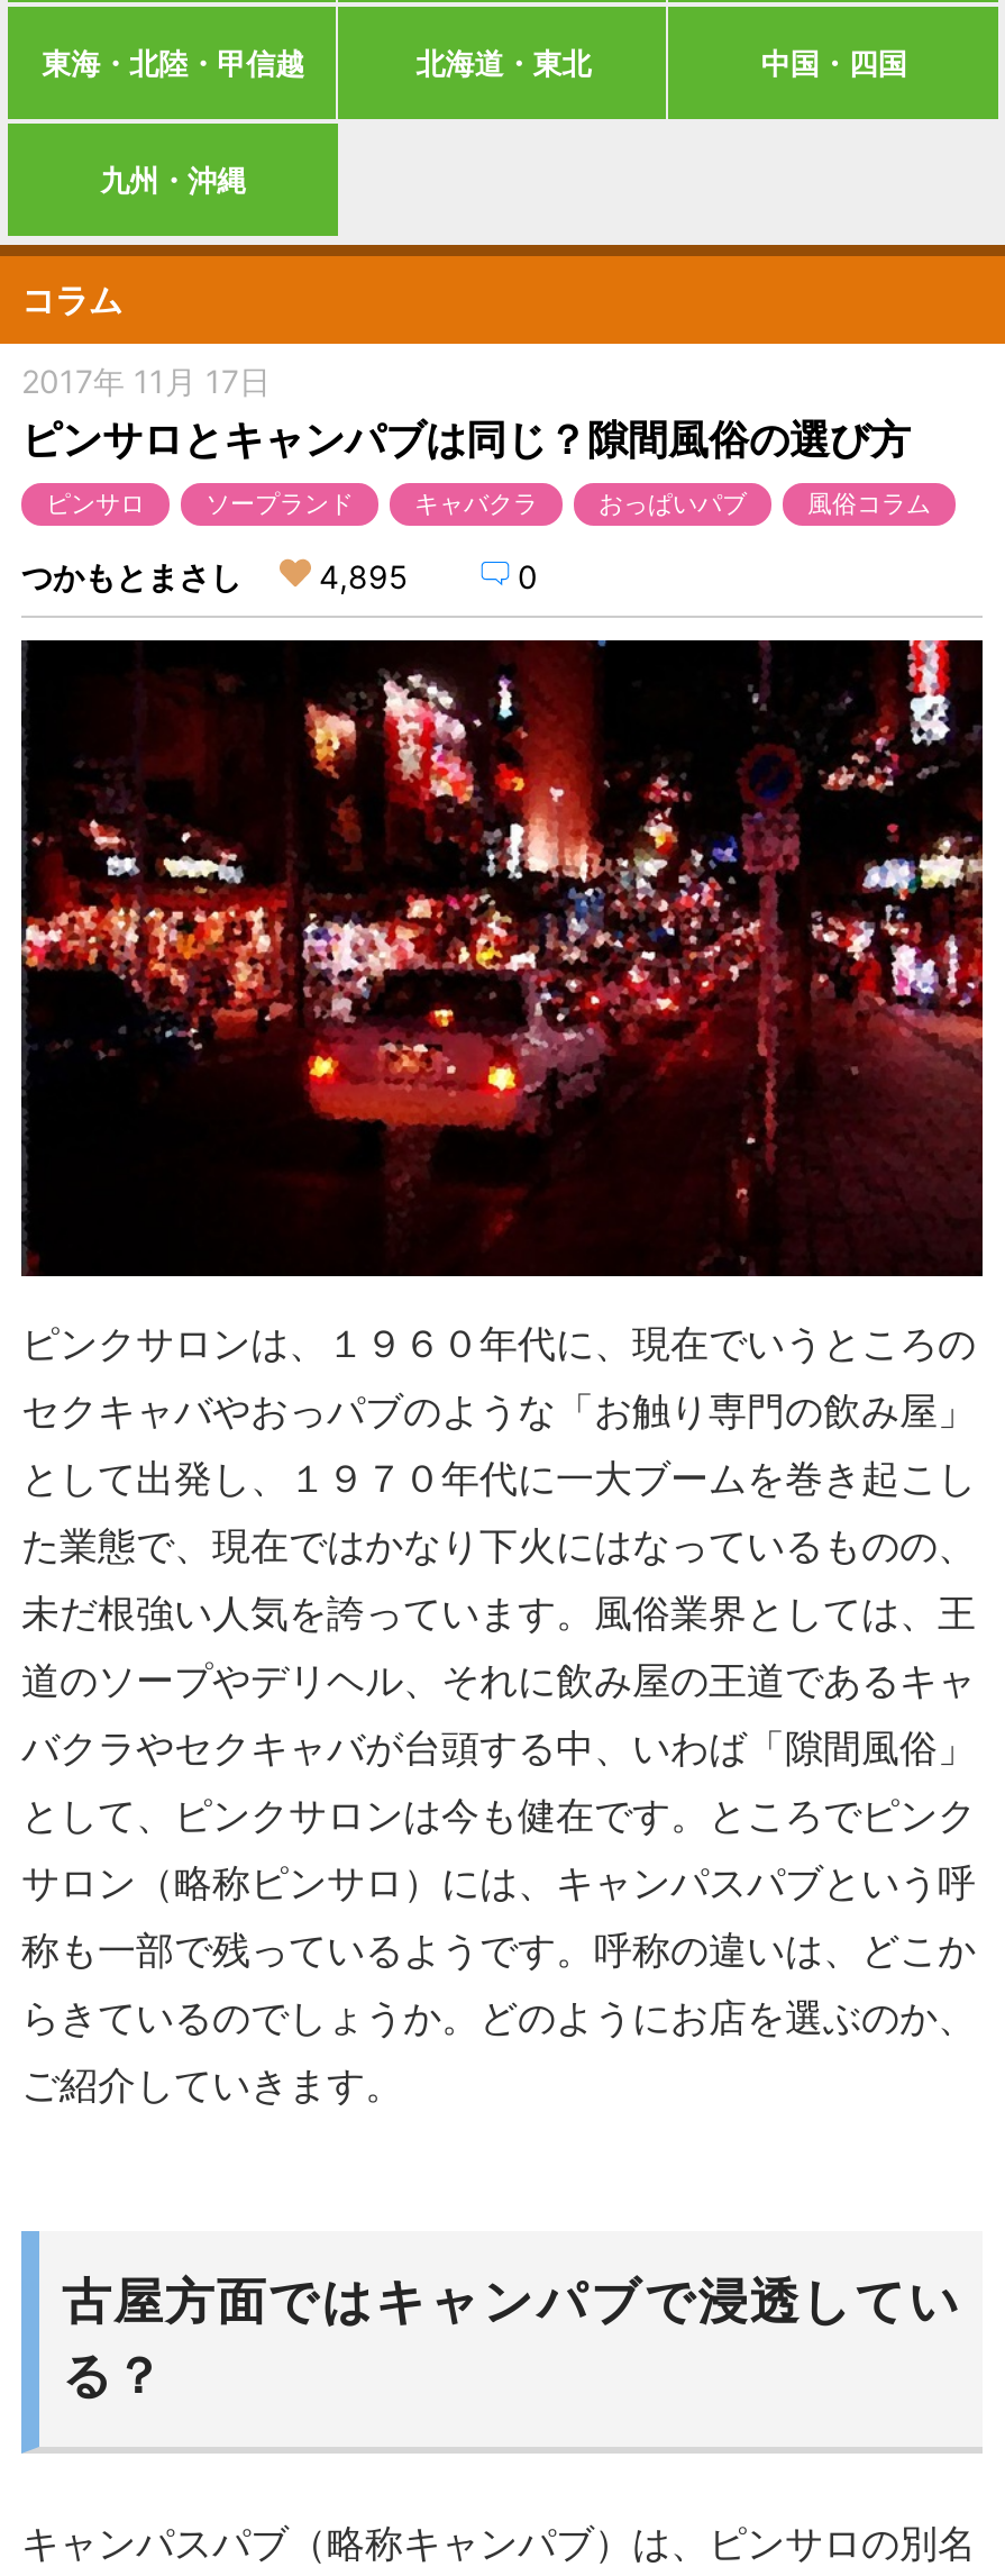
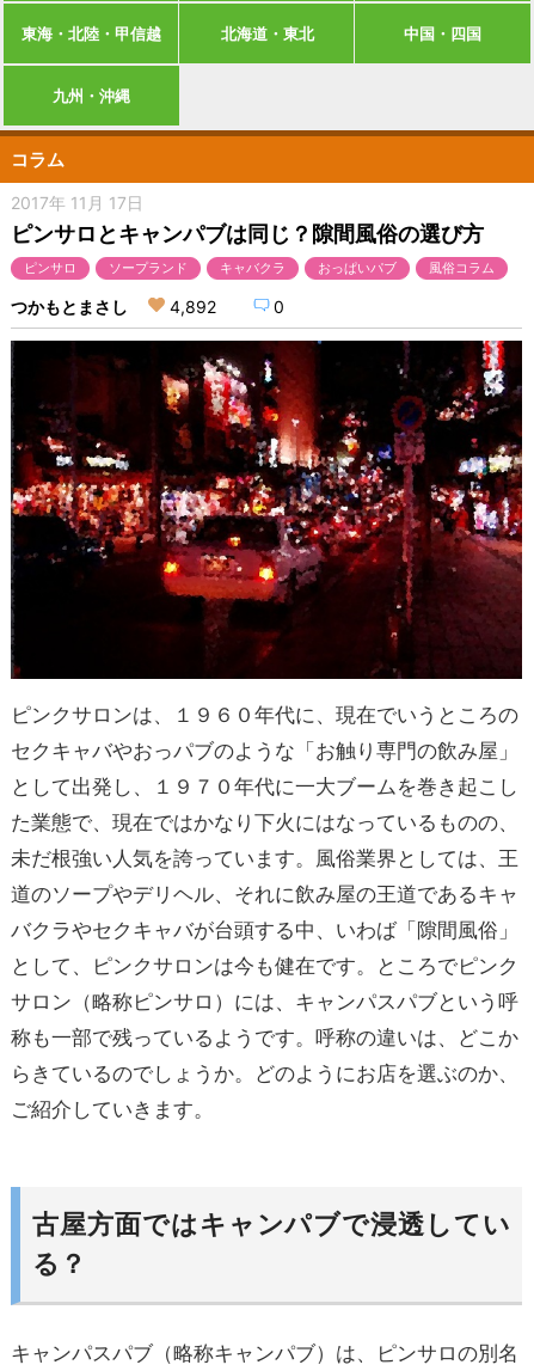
[21,557,409,595] つかもとまさし 4,895 -> [11,296,216,317] つかもとまさし 4,892

